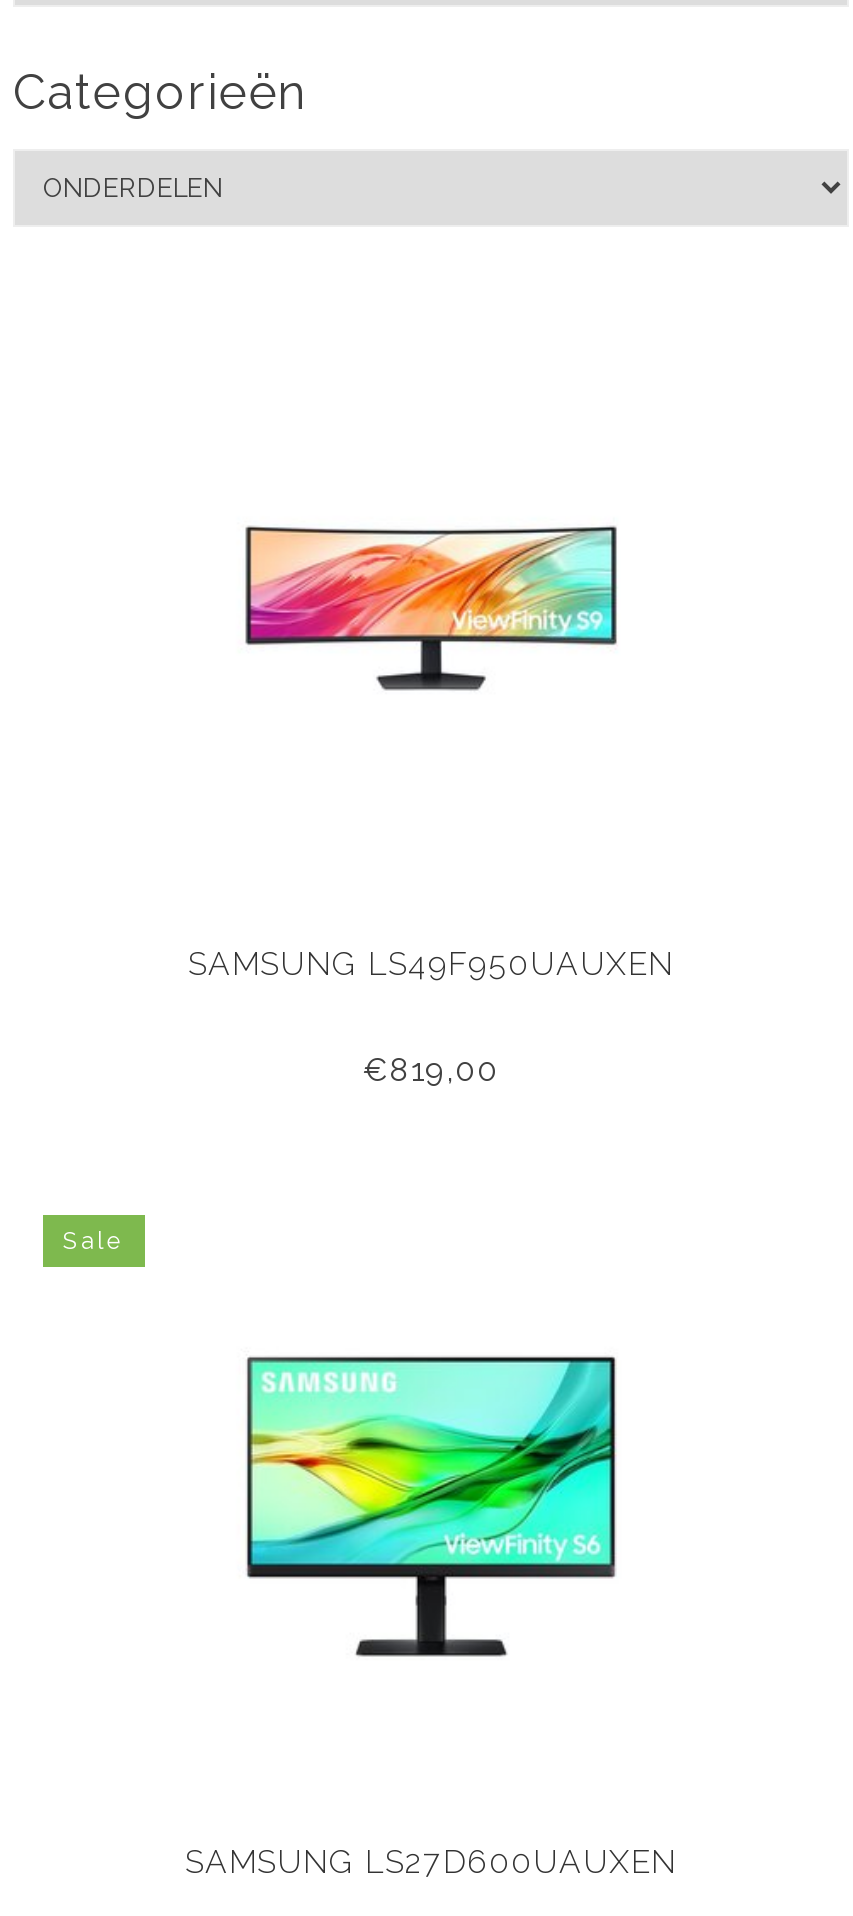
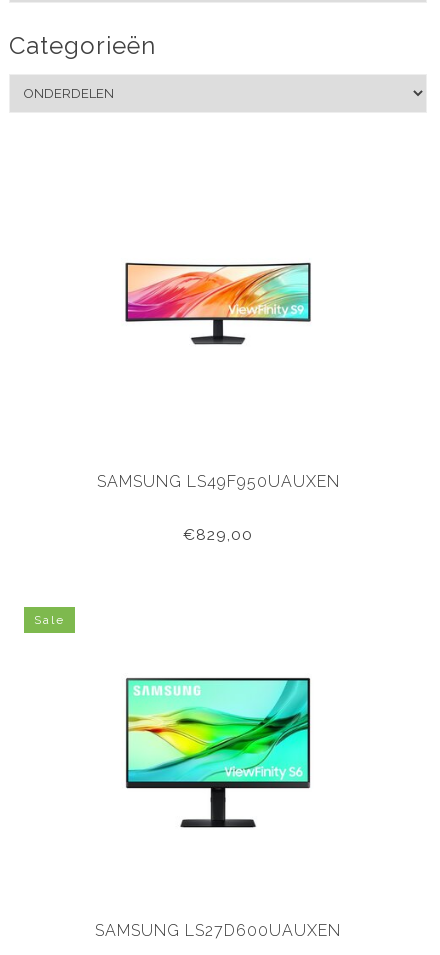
[363,1051,499,1089] €819,00 -> [183,525,253,544] €829,00

